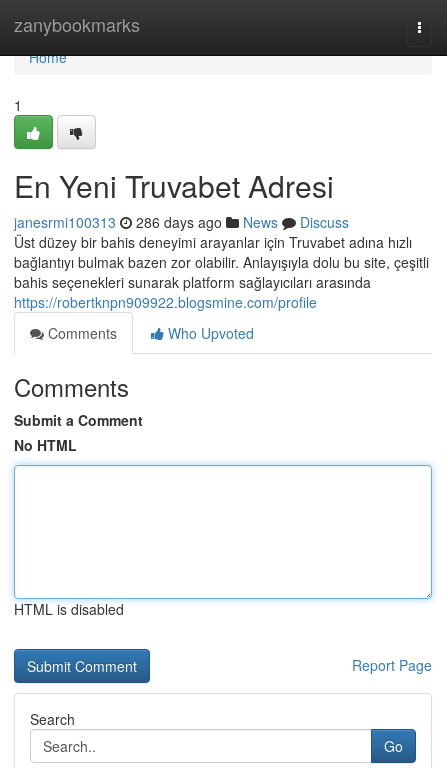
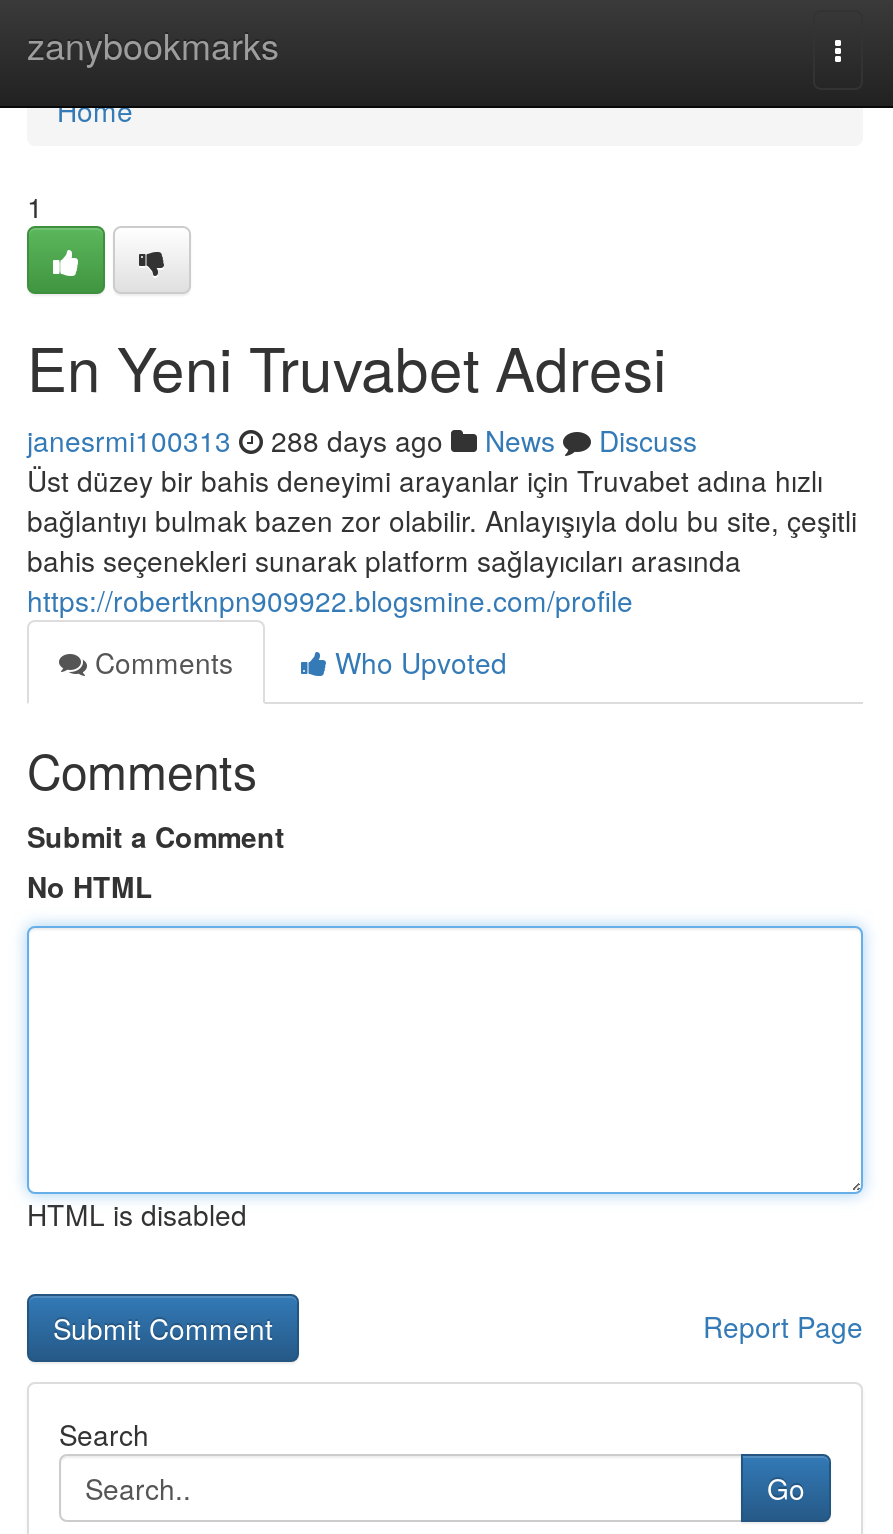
[14,212,349,232] janesrmi100313 286 days ago News Discuss -> [27,420,697,460] janesrmi100313 288 days ago News Discuss

